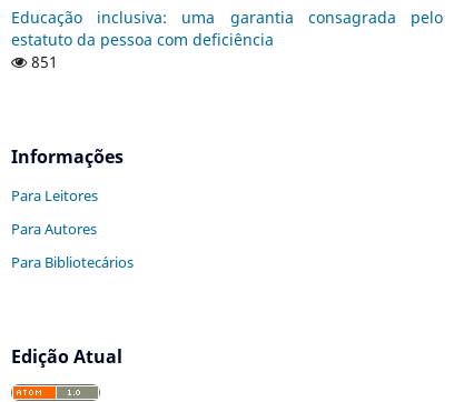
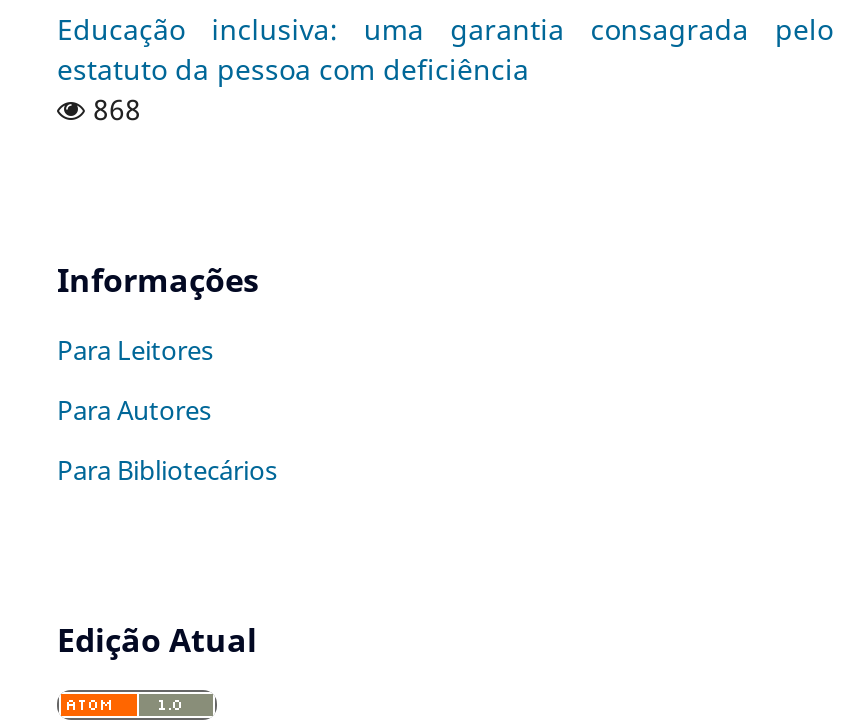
[27,51,58,72] 851 -> [85,90,141,128] 868

